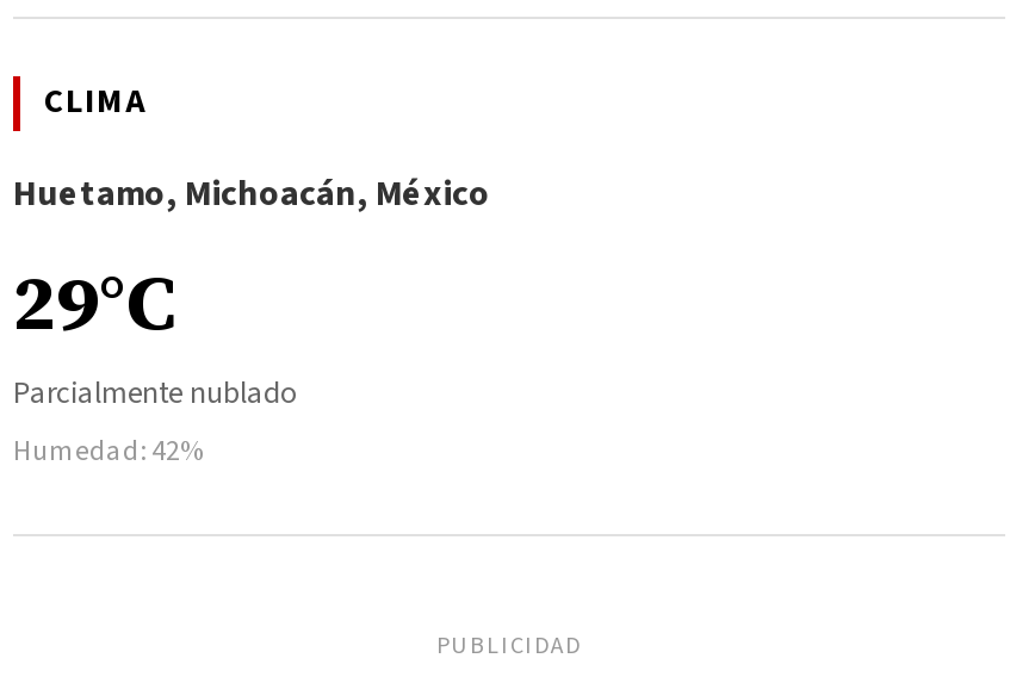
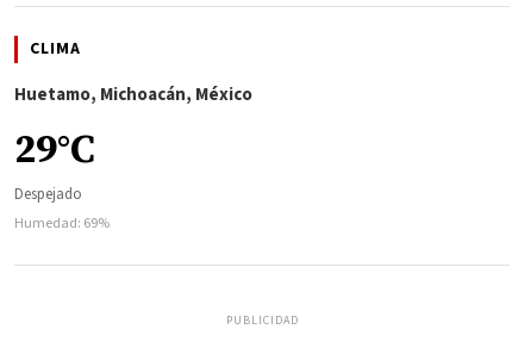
[13,372,299,472] Parcialmente nublado | Humedad: 42% -> [14,184,110,234] Despejado | Humedad: 69%

